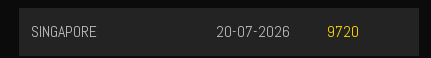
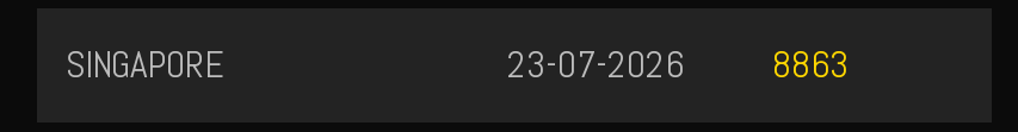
[216,22,290,42] 20-07-2026 -> [507,41,684,89] 23-07-2026
[327,22,359,42] 9720 -> [772,42,849,90] 8863

